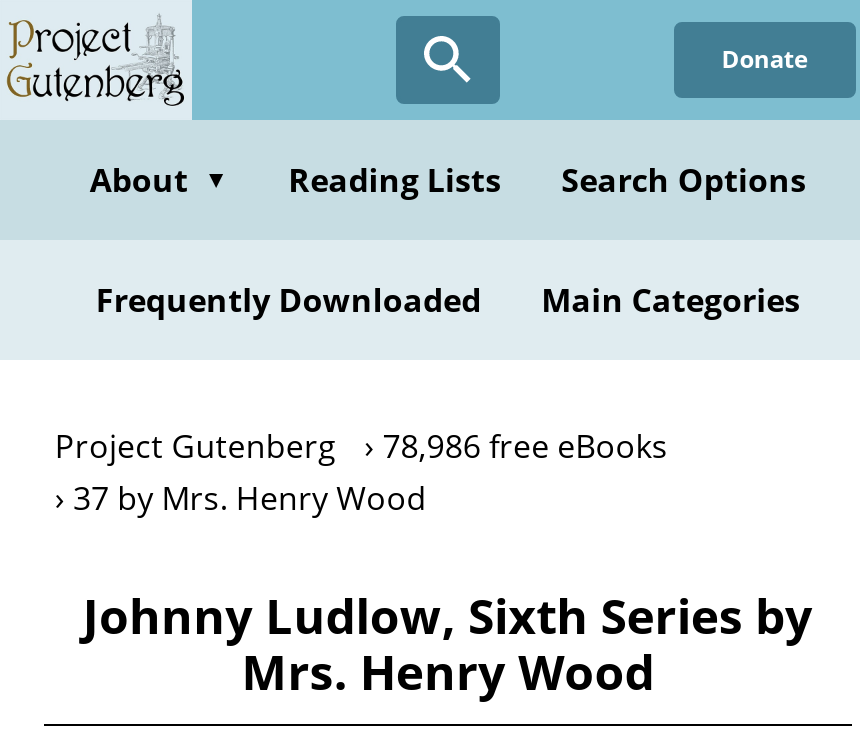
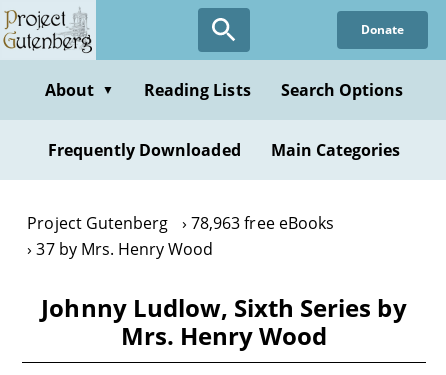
[55,424,668,468] Project Gutenberg 78,986 free eBooks -> [27,212,334,234] Project Gutenberg 78,963 free eBooks

